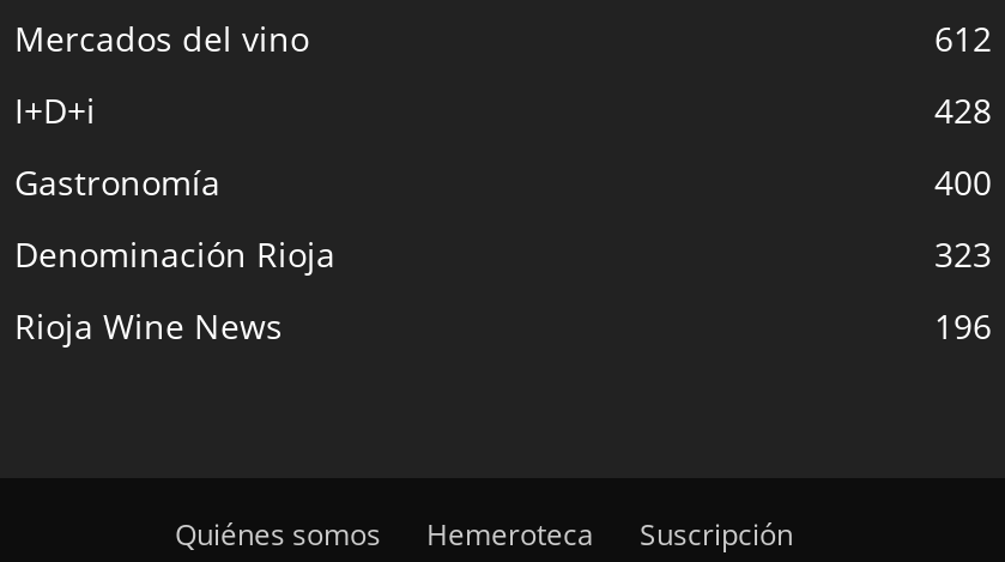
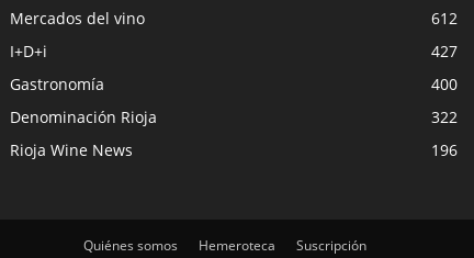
[934,88,992,133] 428 -> [431,41,458,62] 427
[934,232,992,277] 323 -> [431,107,458,128] 322

